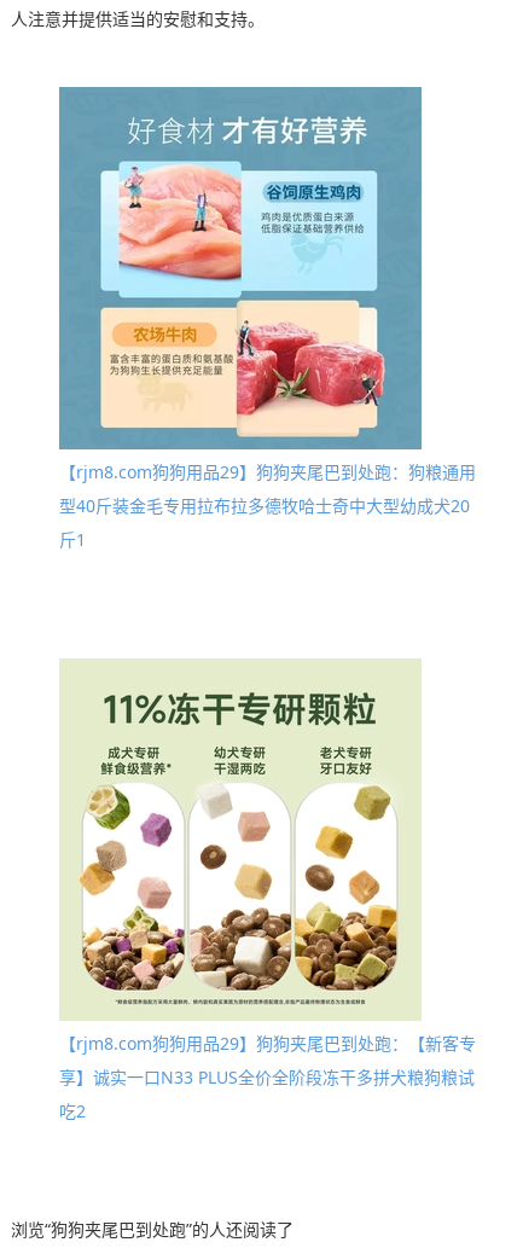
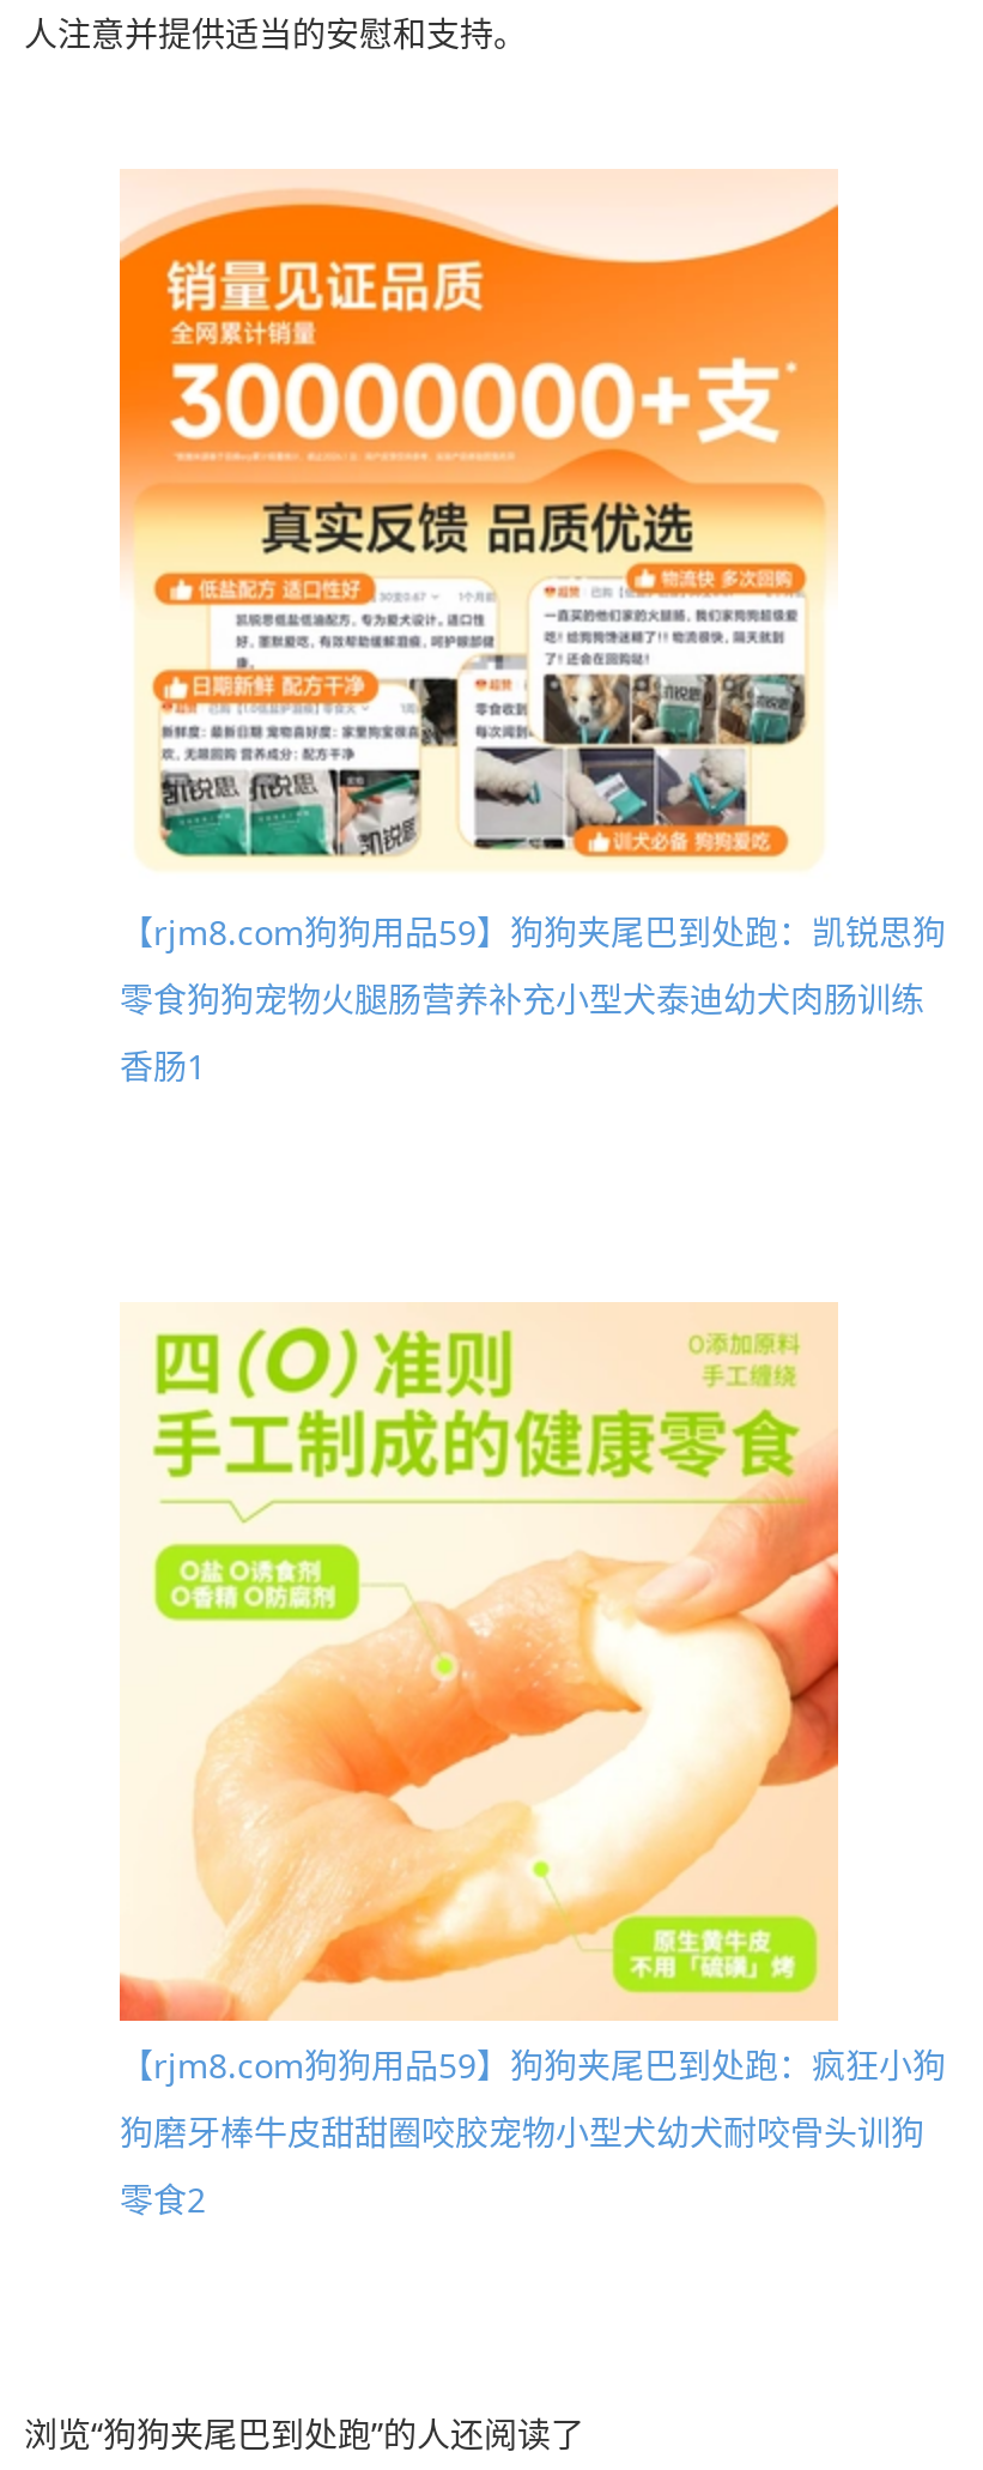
[58,86,476,484] [image] | 【rjm8.com狗狗用品29】狗狗夹尾巴到处跑：狗粮通用 -> [117,169,946,956] [image] | 【rjm8.com狗狗用品59】狗狗夹尾巴到处跑：凯锐思狗
[59,495,470,518] 型40斤装金毛专用拉布拉多德牧哈士奇中大型幼成犬20 -> [120,977,924,1023] 零食狗狗宠物火腿肠营养补充小型犬泰迪幼犬肉肠训练
[59,529,86,552] 斤1 -> [120,1045,206,1090] 香肠1
[59,661,476,1055] [image] | 【rjm8.com狗狗用品29】狗狗夹尾巴到处跑：【新客专 -> [117,1326,946,2089] [image] | 【rjm8.com狗狗用品59】狗狗夹尾巴到处跑：疯狂小狗
[59,1066,475,1089] 享】诚实一口N33 PLUS全价全阶段冻干多拼犬粮狗粮试 -> [120,2111,924,2156] 狗磨牙棒牛皮甜甜圈咬胶宠物小型犬幼犬耐咬骨头训狗
[59,1100,86,1123] 吃2 -> [120,2178,206,2223] 零食2

